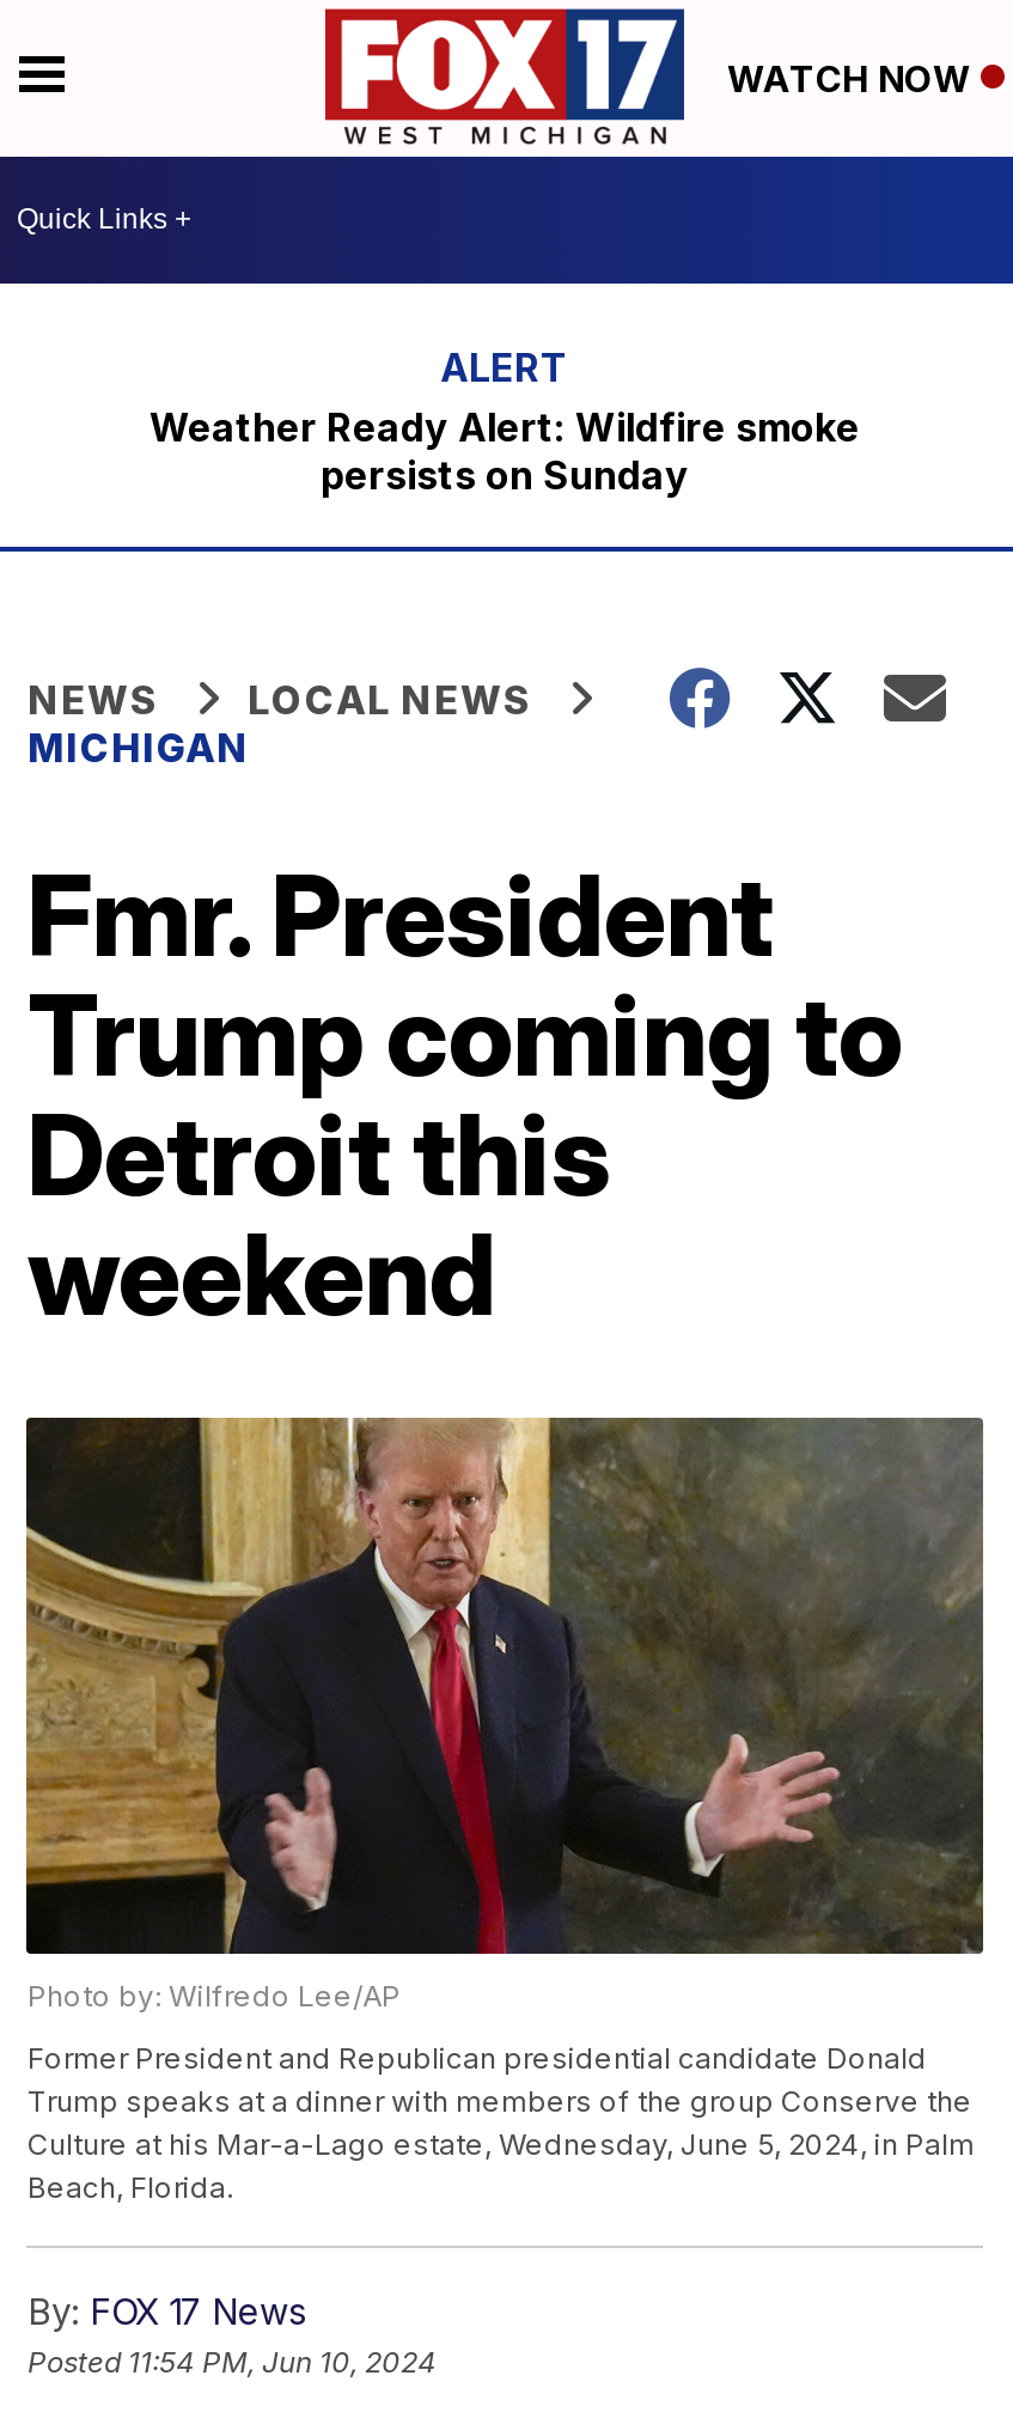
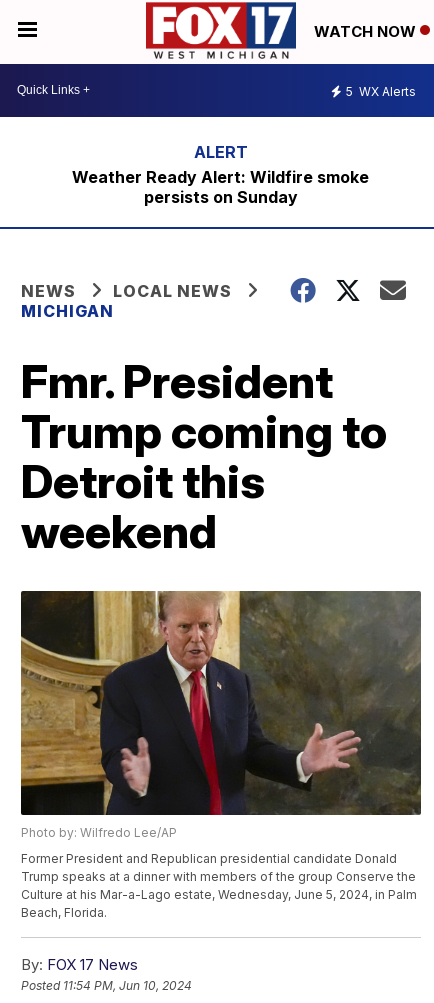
none -> [346,84,416,99] 5 WX Alerts

